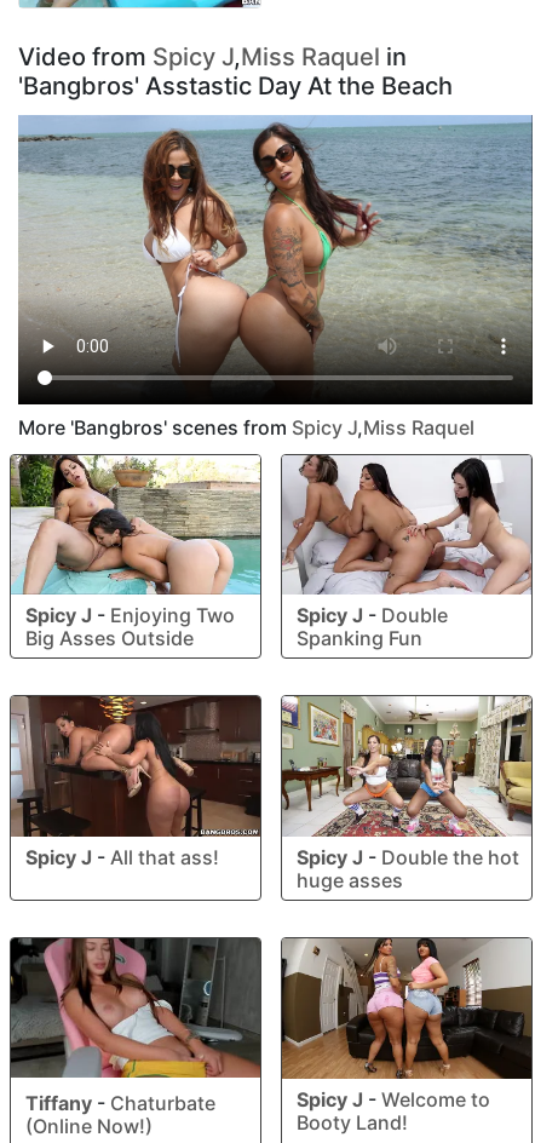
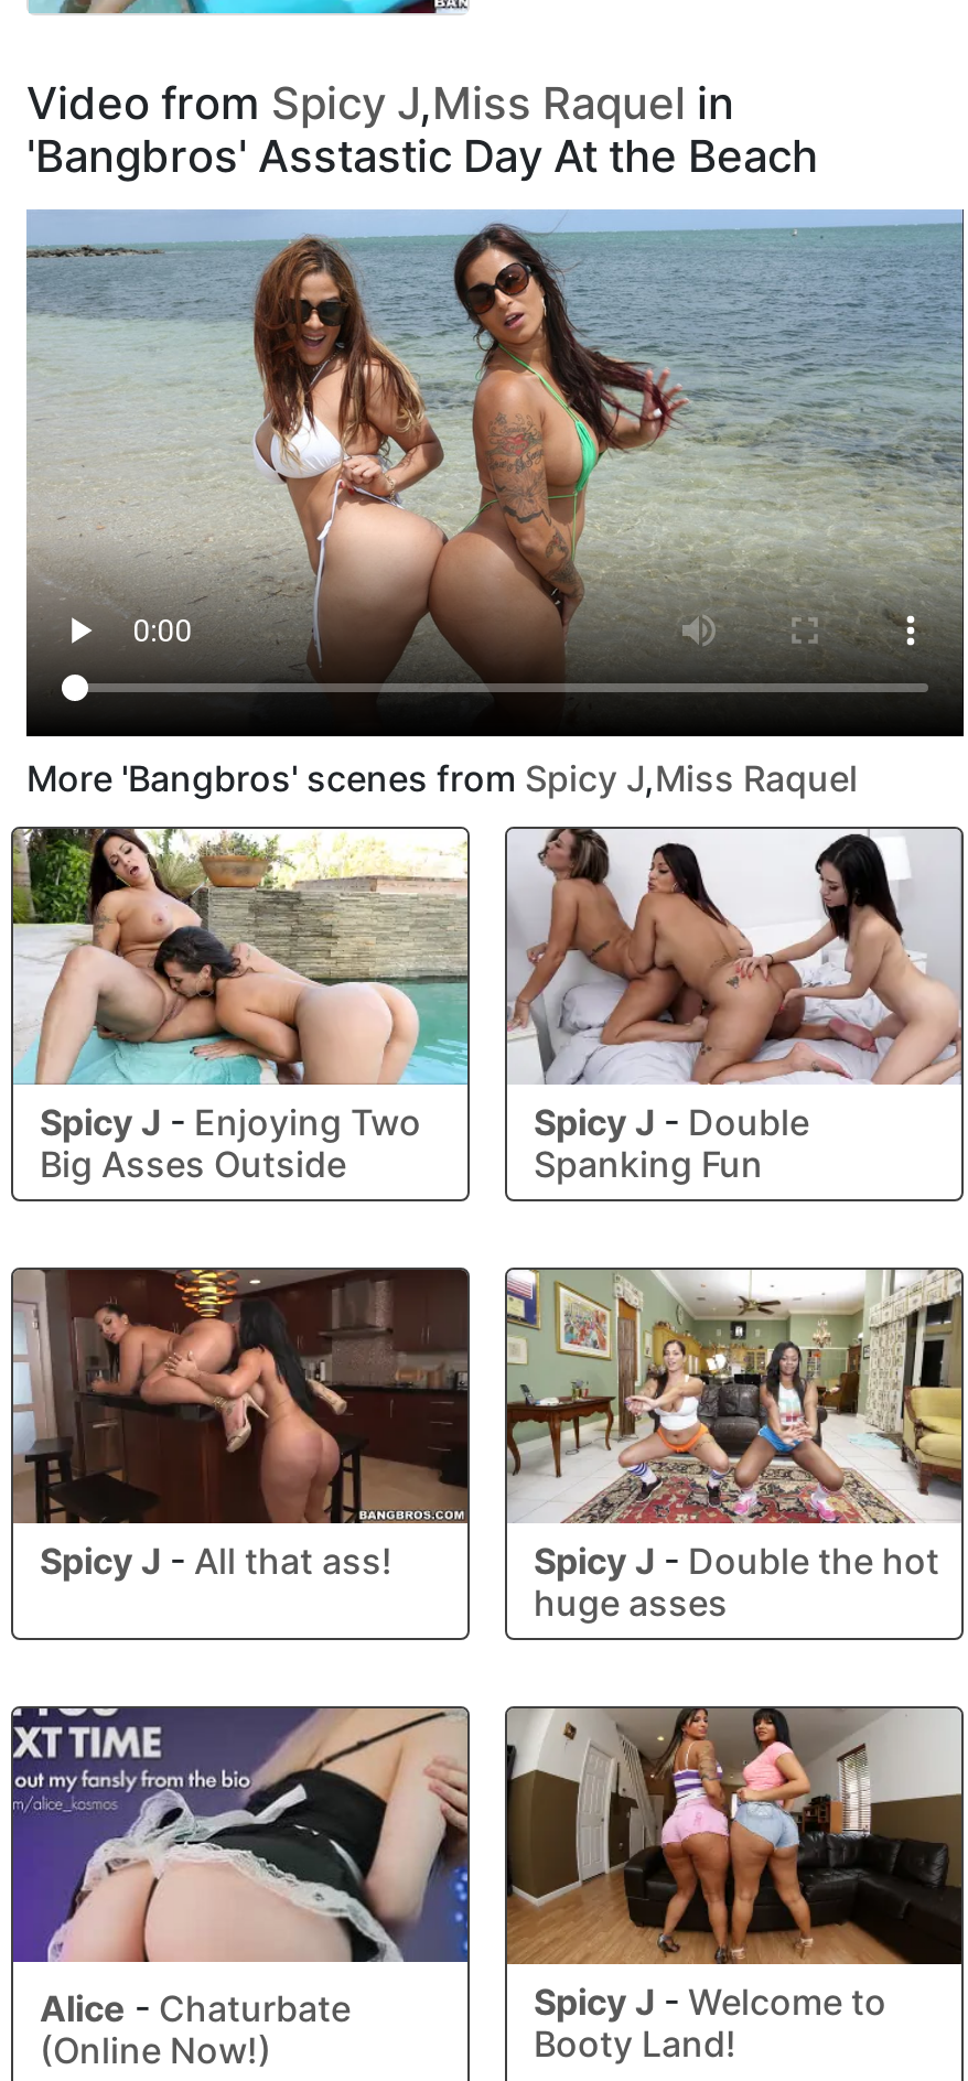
[10,937,261,1115] [image] | Tiffany - Chaturbate -> [11,1706,470,2030] [image] | Alice - Chaturbate

